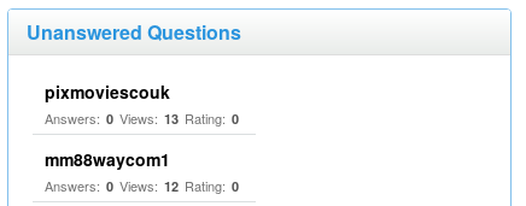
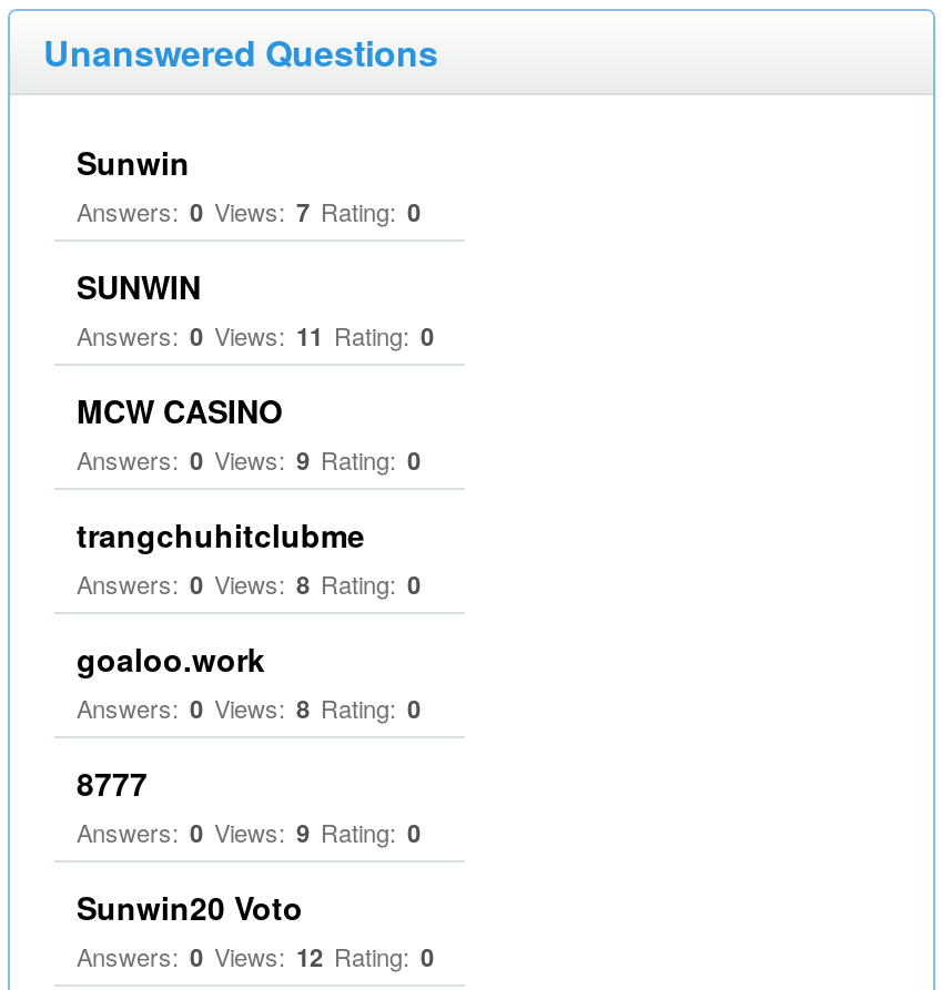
[45,80,239,171] pixmoviescouk | Answers: 0 Views: 13 Rating: 0 | mm88waycom1 -> [77,140,434,929] Sunwin | Answers: 0 Views: 7 Rating: 0 | SUNWIN | Answers: 0 Views: 11 Rating: 0 | MCW CASINO | Answers: 0 Views: 9 Rating: 0 | trangchuhitclubme | Answers: 0 Views: 8 Rating: 0 | goaloo.work | Answers: 0 Views: 8 Rating: 0 | 8777 | Answers: 0 Views: 9 Rating: 0 | Sunwin20 Voto

